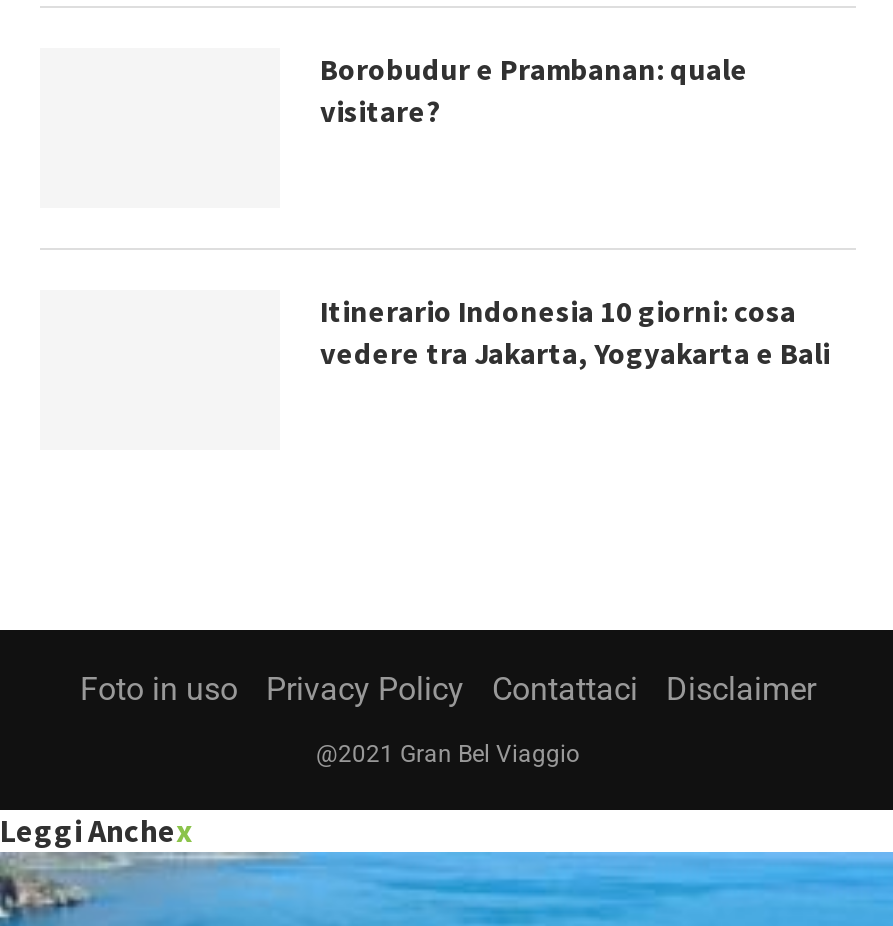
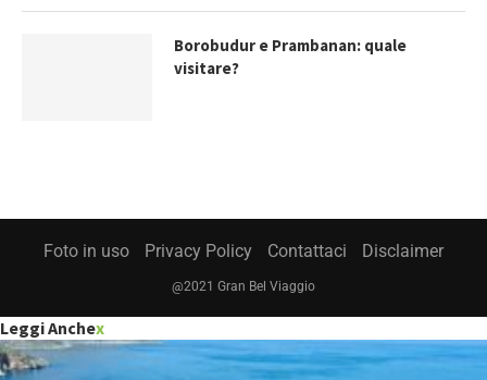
[320,292,830,372] Itinerario Indonesia 10 giorni: cosa | vedere tra Jakarta, Yogyakarta e Bali -> none

